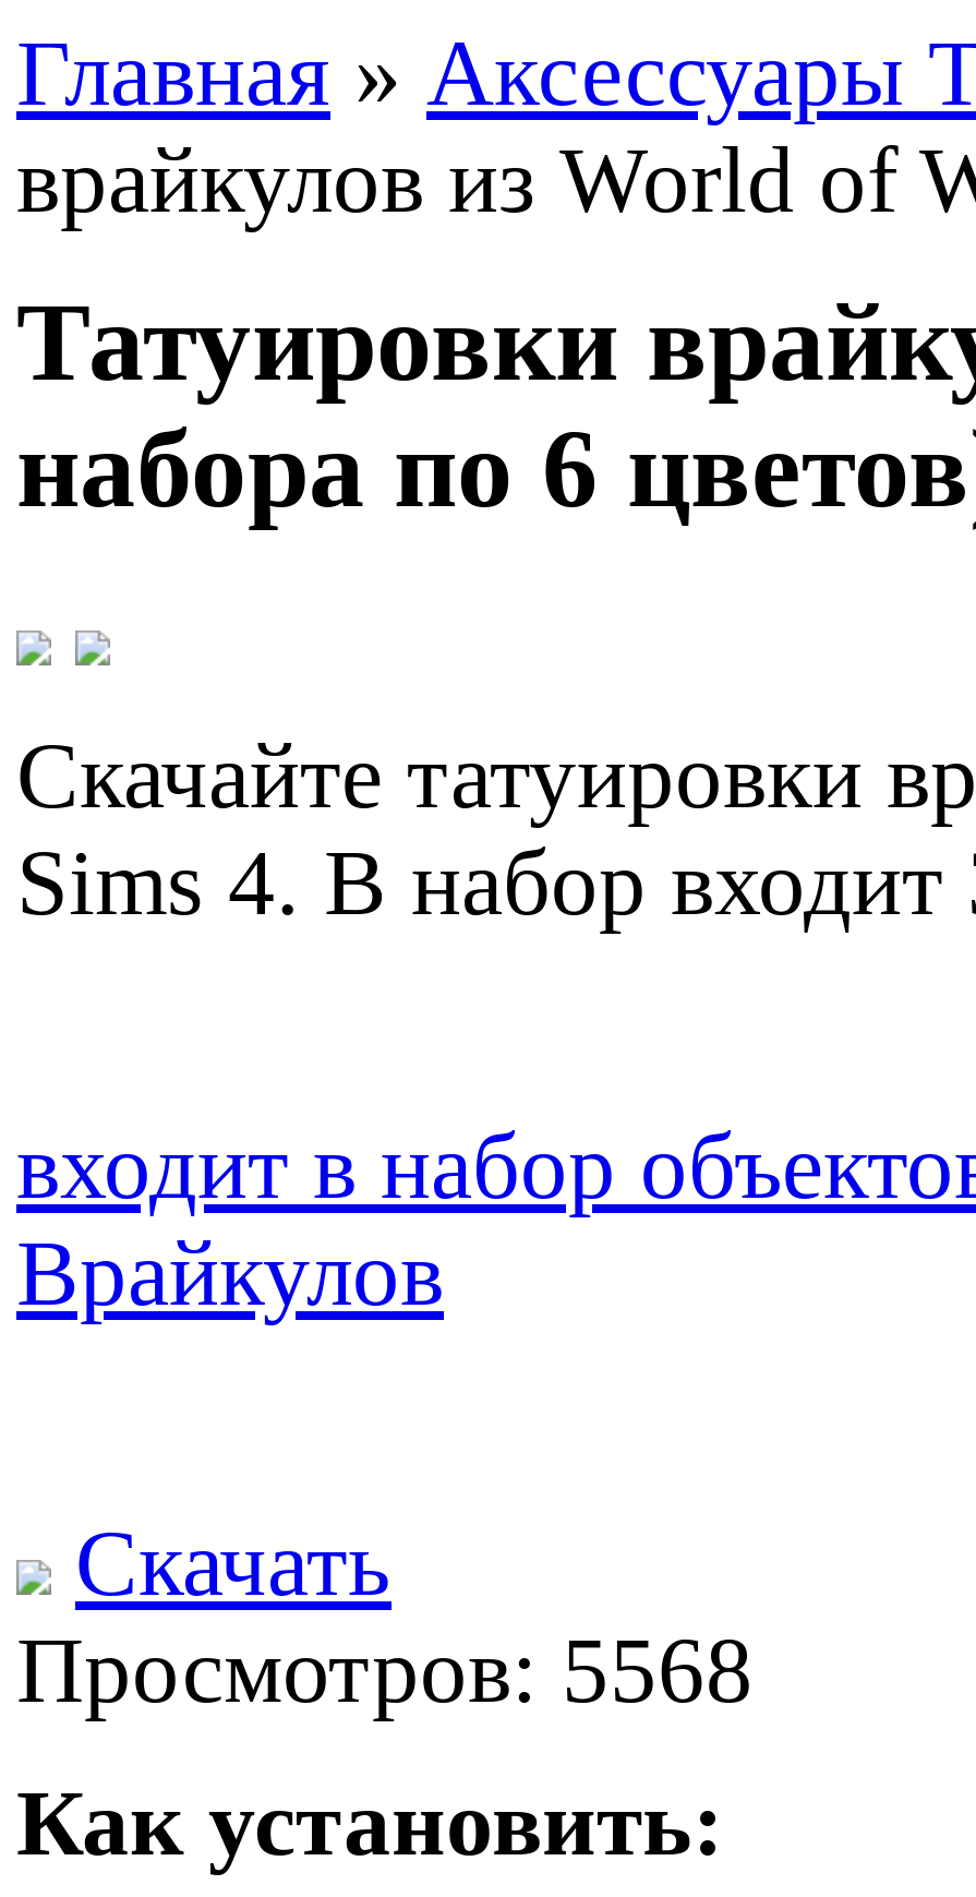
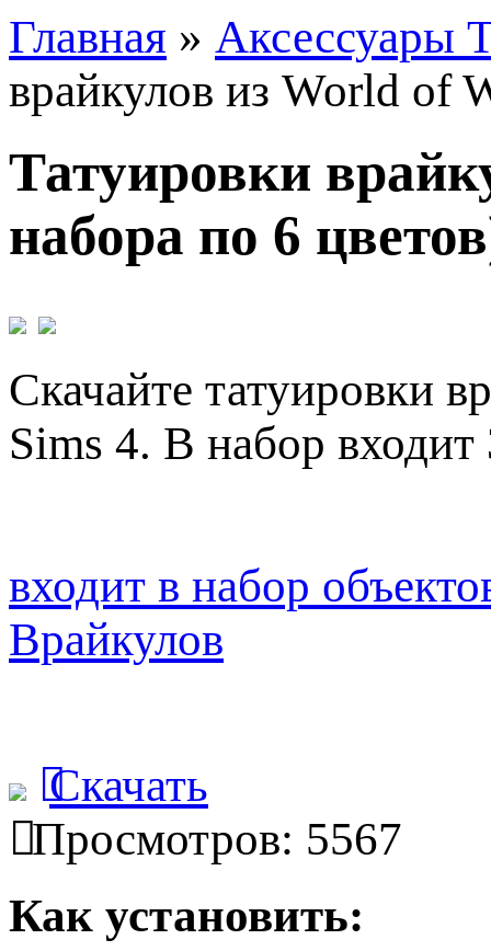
[16,1618,754,1721] Просмотров: 5568 -> [20,813,402,864] Просмотров: 5567

